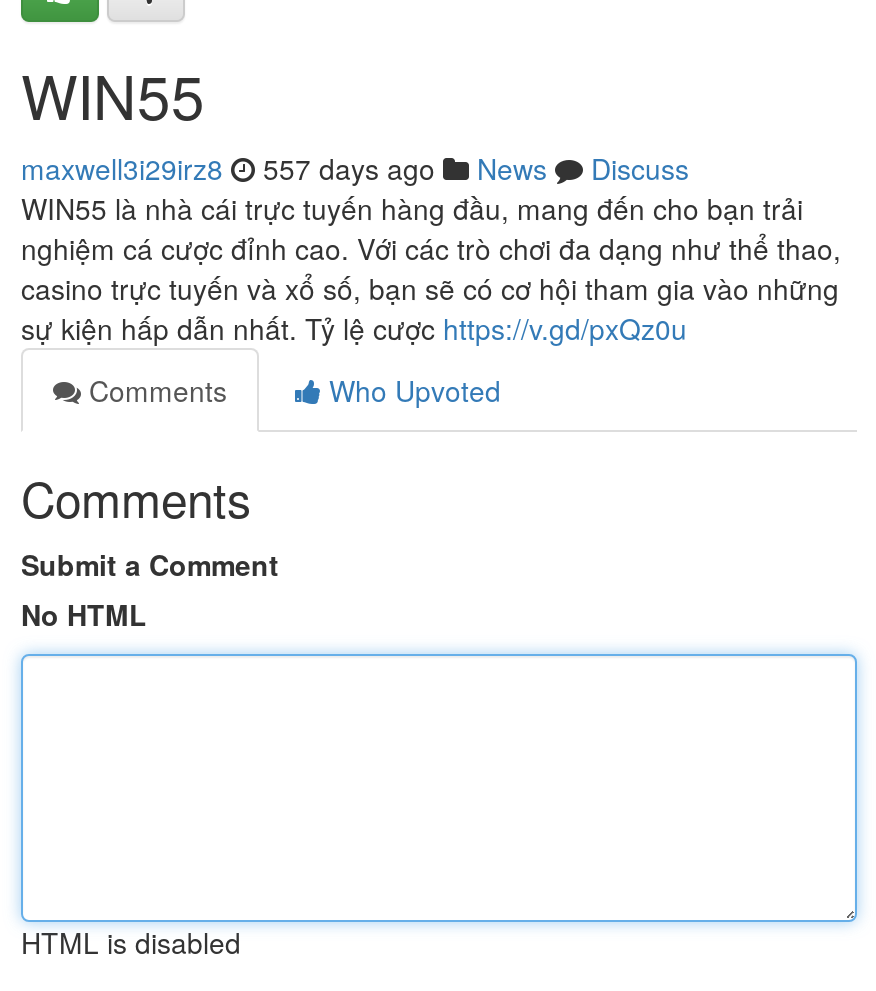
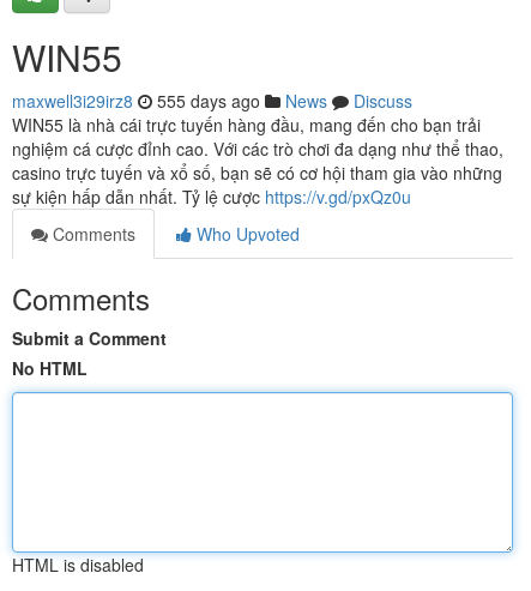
[21,148,689,188] maxwell3i29irz8 557 days ago News Discuss -> [12,89,412,113] maxwell3i29irz8 555 days ago News Discuss

